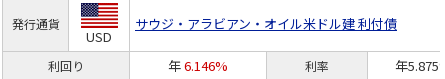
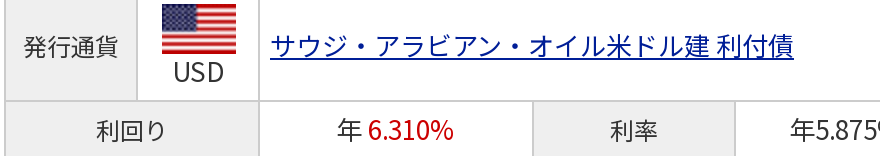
[168,56,228,75] 年6.146% -> [336,109,456,147] 年6.310%

